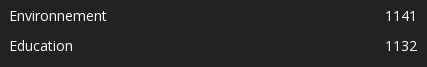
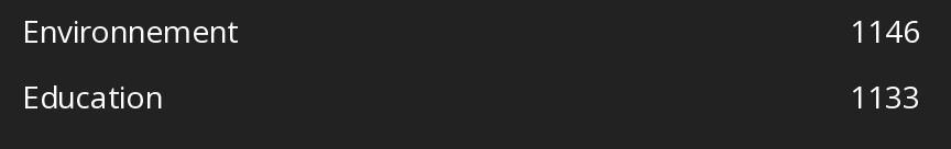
[385,6,417,25] 1141 -> [850,11,920,52] 1146
[385,36,417,55] 1132 -> [850,76,920,118] 1133

